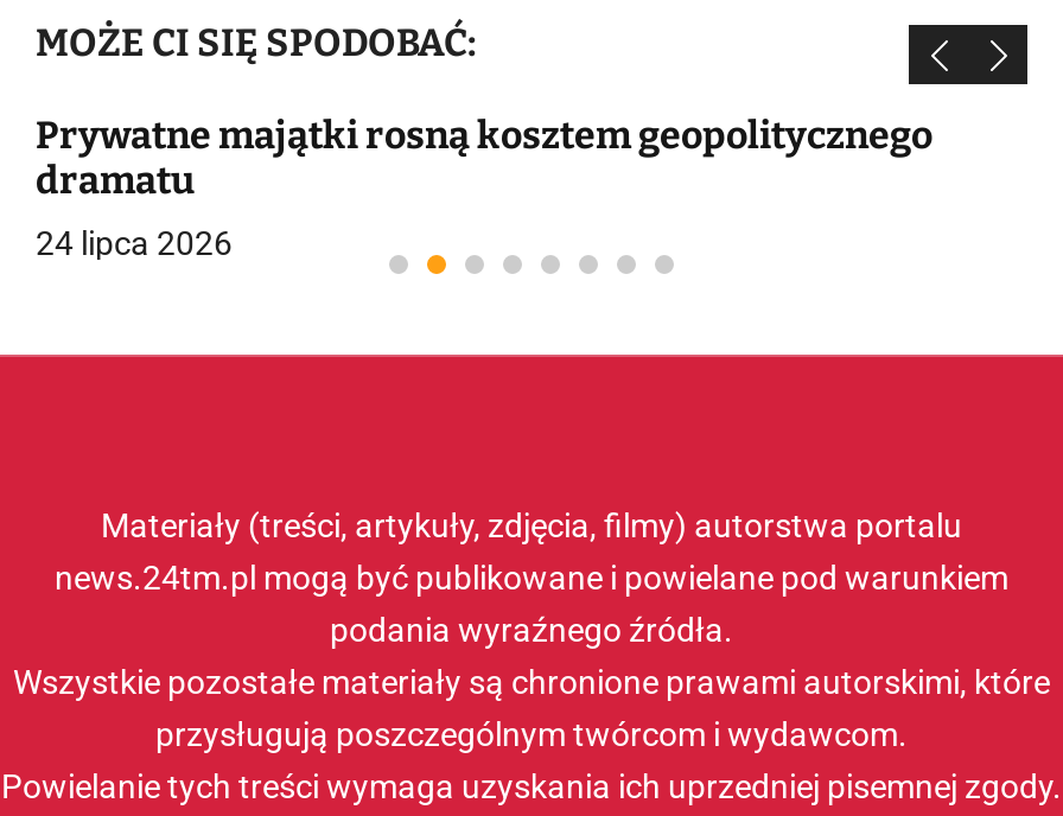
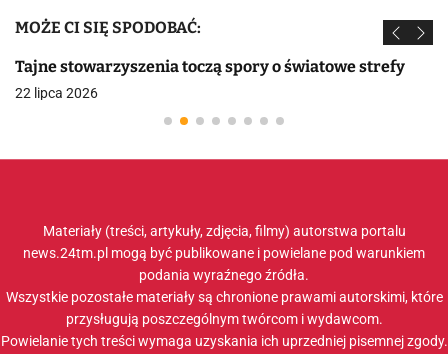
[36,113,932,203] Prywatne majątki rosną kosztem geopolitycznego | dramatu -> [15,57,405,76] Tajne stowarzyszenia toczą spory o światowe strefy
[36,224,233,262] 24 lipca 2026 -> [15,85,98,101] 22 lipca 2026

